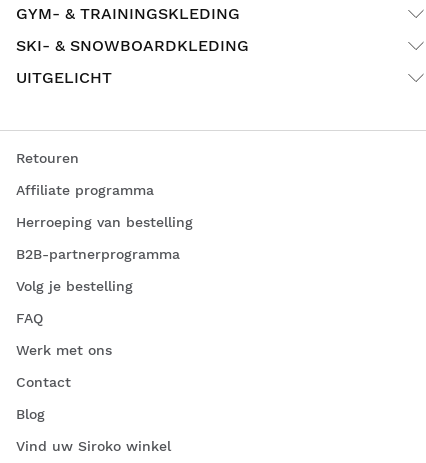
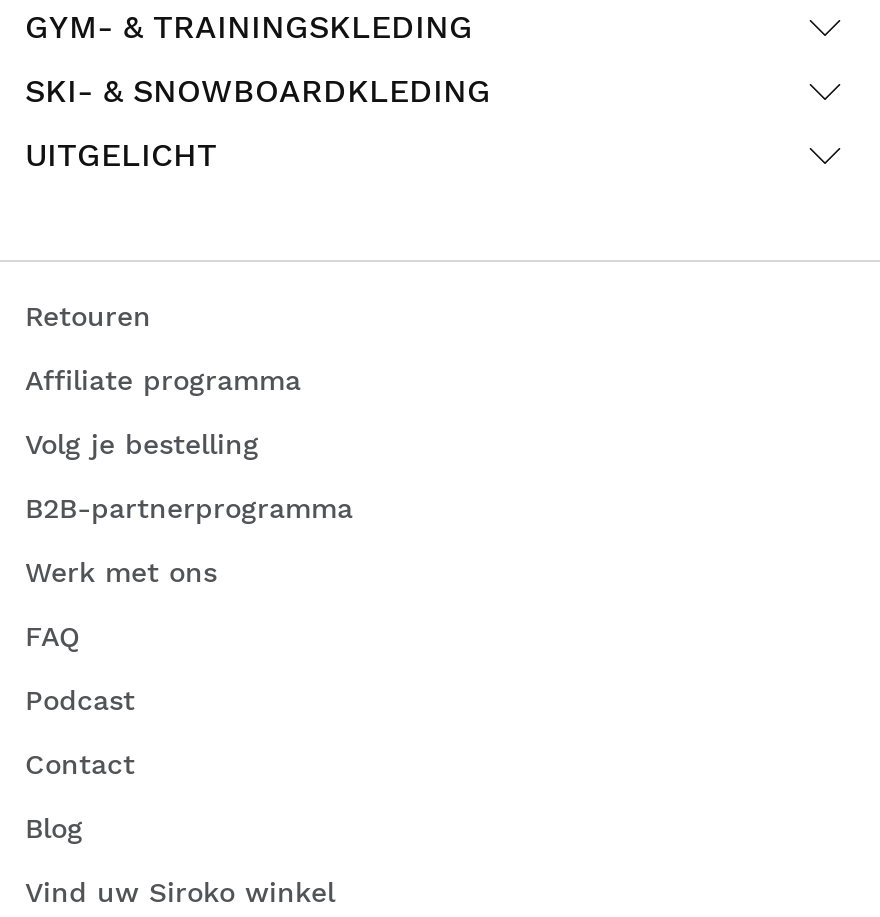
[16,214,193,230] Herroeping van bestelling -> none
moved [16,278,133,294] -> [25,428,259,460]: Volg je bestelling
none -> [25,684,135,716] Podcast
moved [16,342,112,358] -> [25,556,217,588]: Werk met ons

